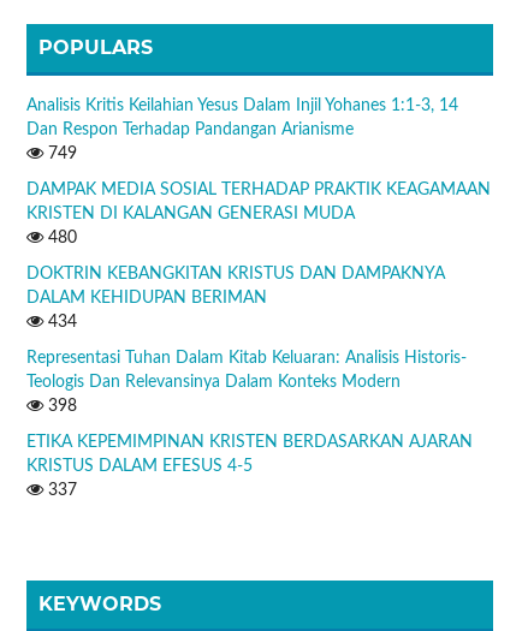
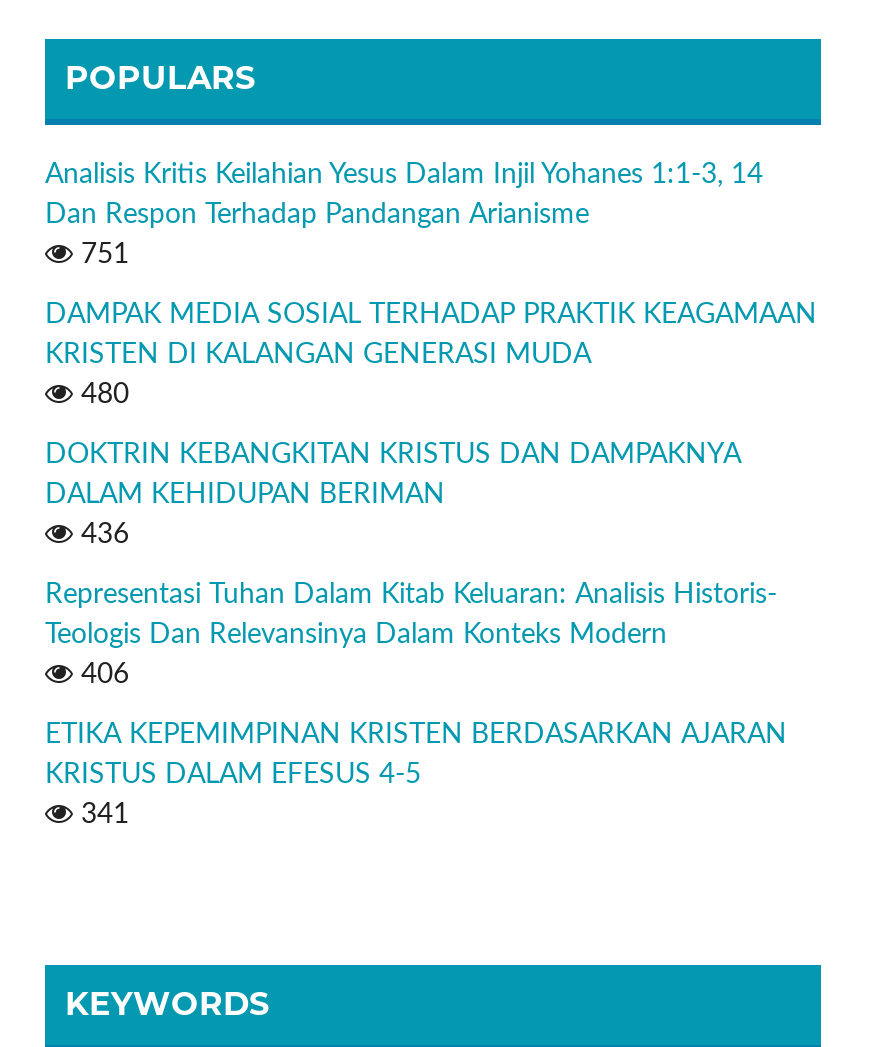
[43,145,77,162] 749 -> [73,241,129,269] 751
[43,314,77,330] 434 -> [73,521,129,549] 436
[43,398,77,414] 398 -> [73,661,129,689] 406
[43,482,77,499] 337 -> [73,801,129,829] 341

